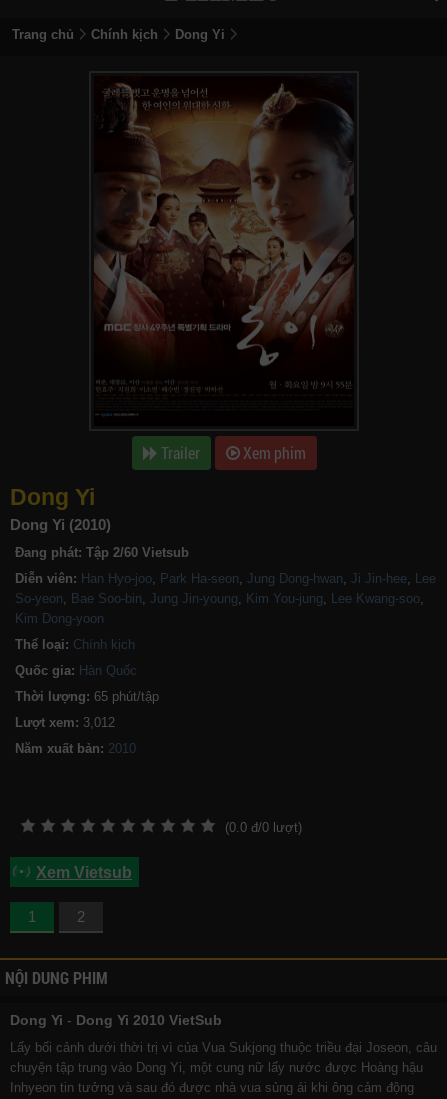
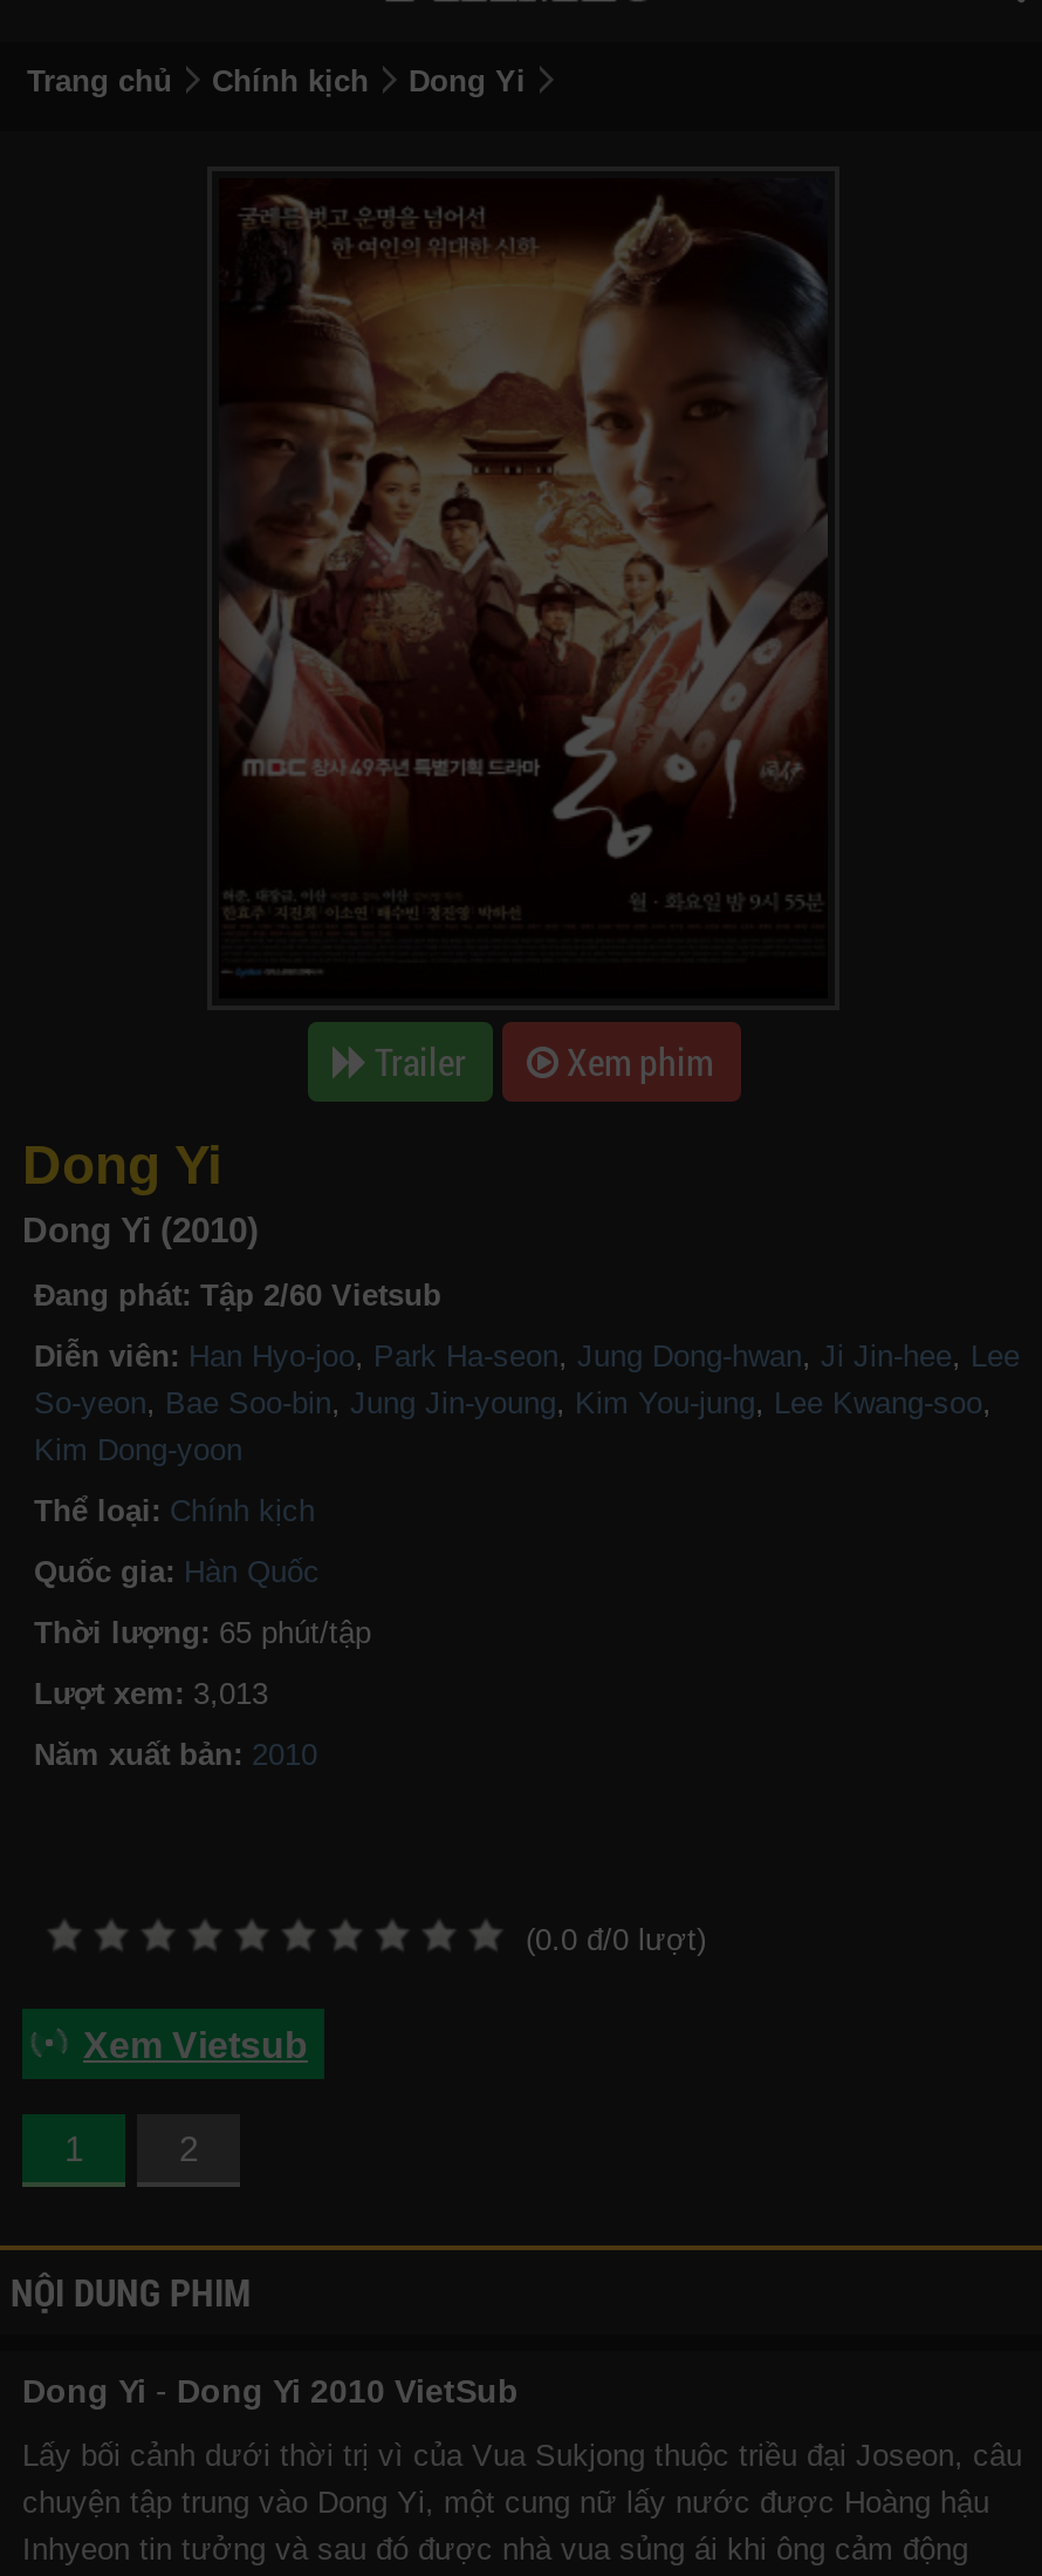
[15,715,115,730] Lượt xem: 3,012 -> [34,1676,268,1711] Lượt xem: 3,013

